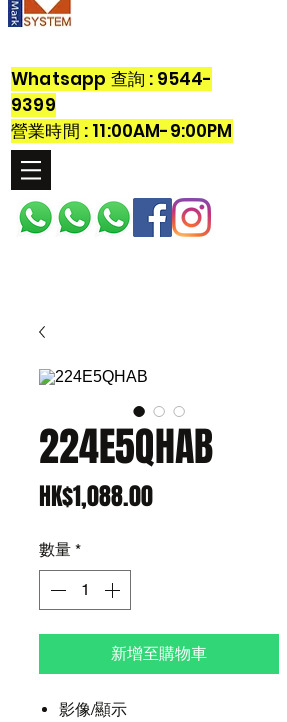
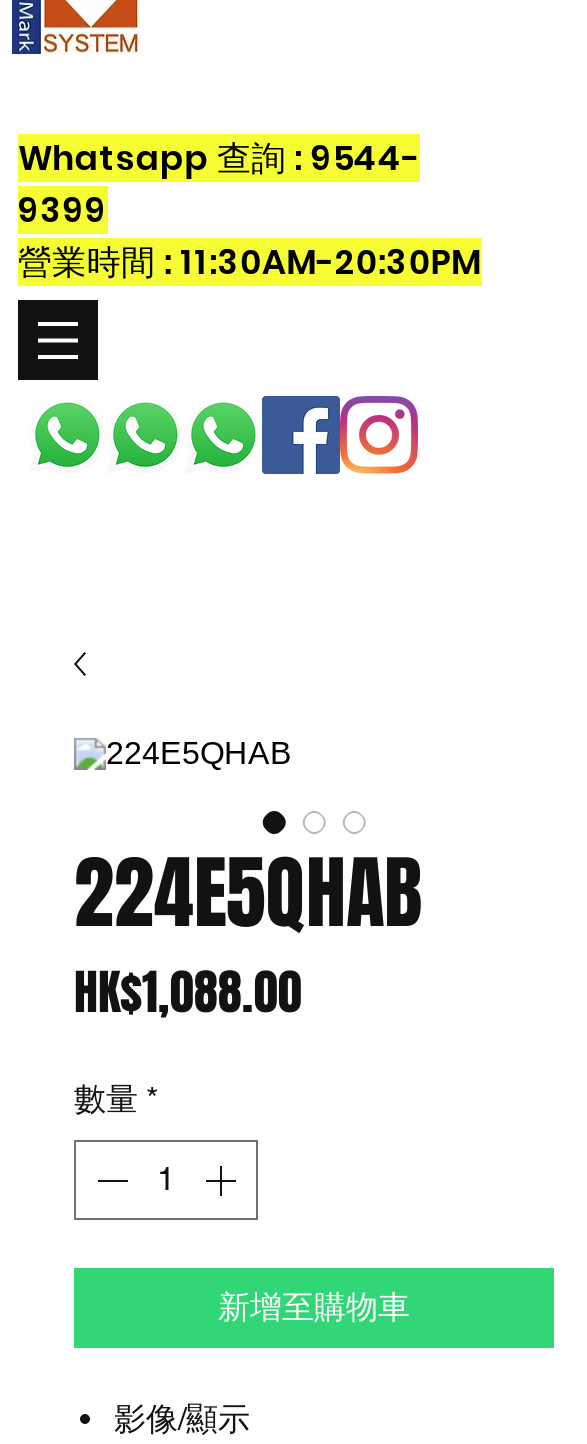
[11,119,233,143] 營業時間 : 11:00AM-9:00PM -> [18,238,482,286] 營業時間 : 11:30AM-20:30PM

